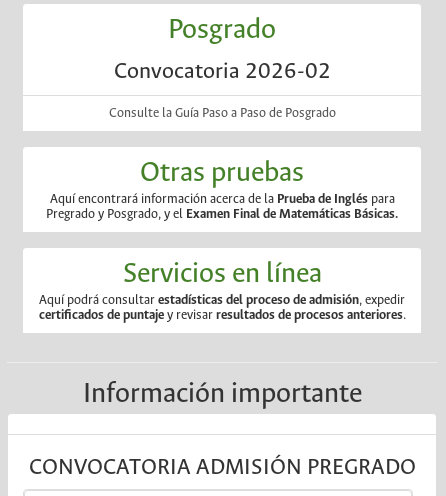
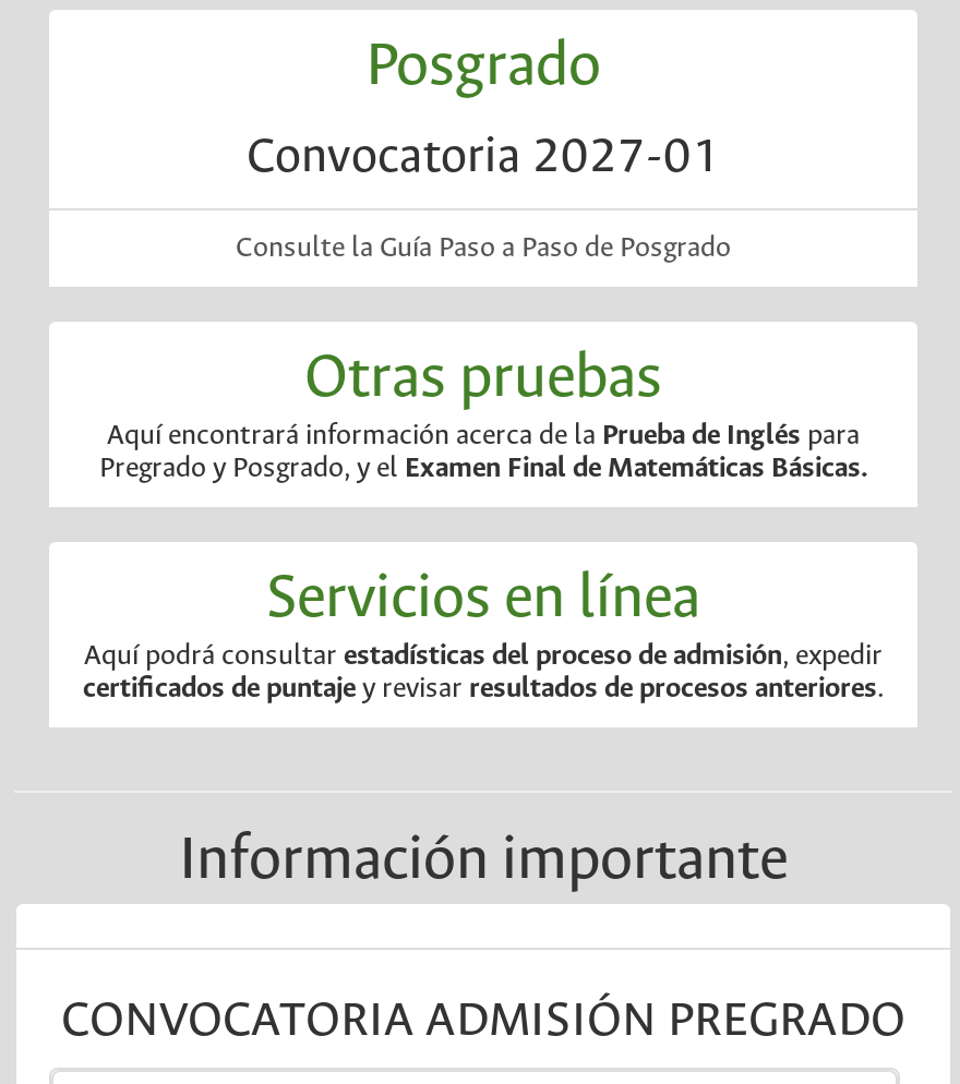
[113,60,330,84] Convocatoria 2026-02 -> [247,132,720,184] Convocatoria 2027-01

